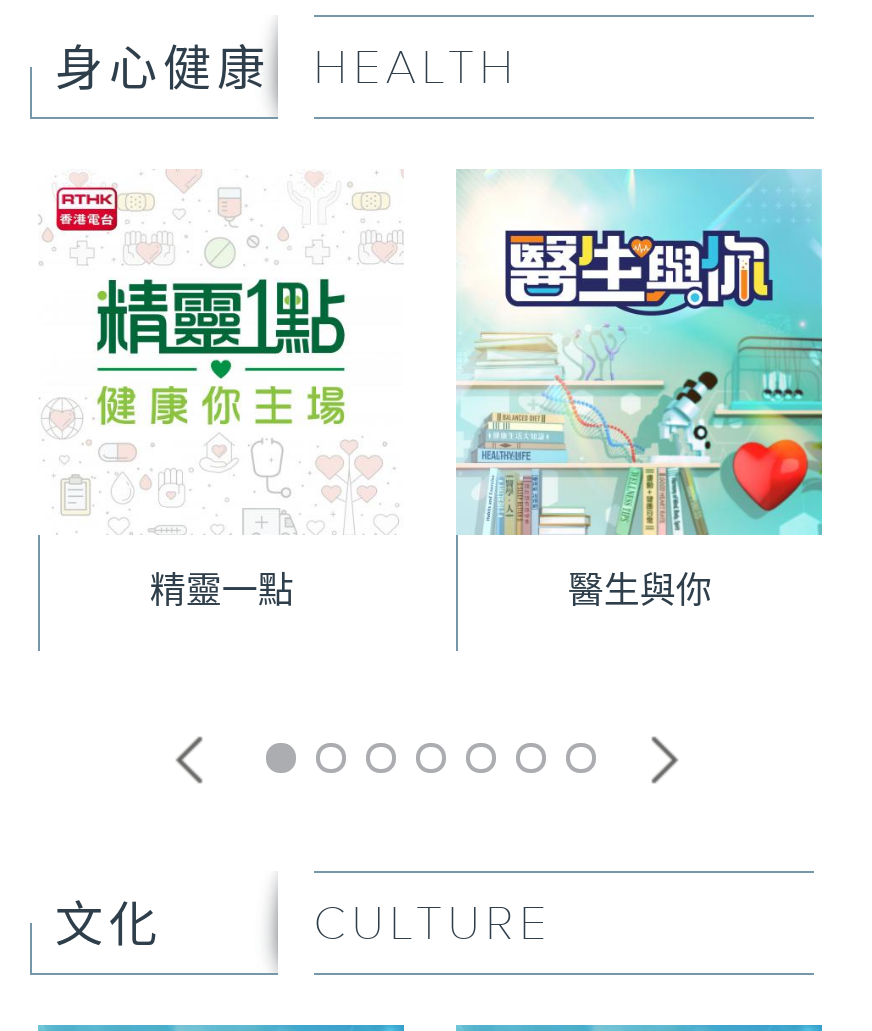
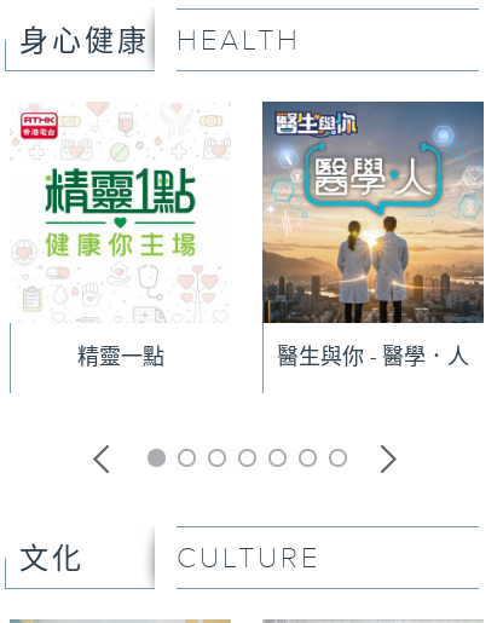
[456,167,824,613] [image] | 醫生與你 -> [261,100,485,370] [image] | 醫生與你 - 醫學．人

